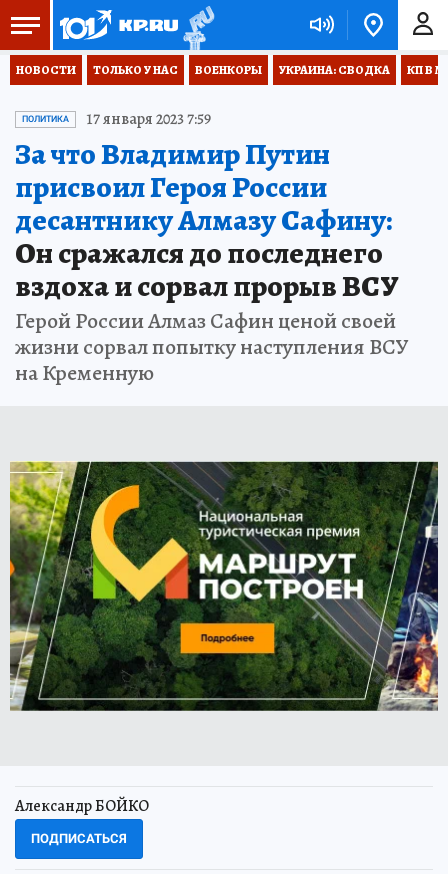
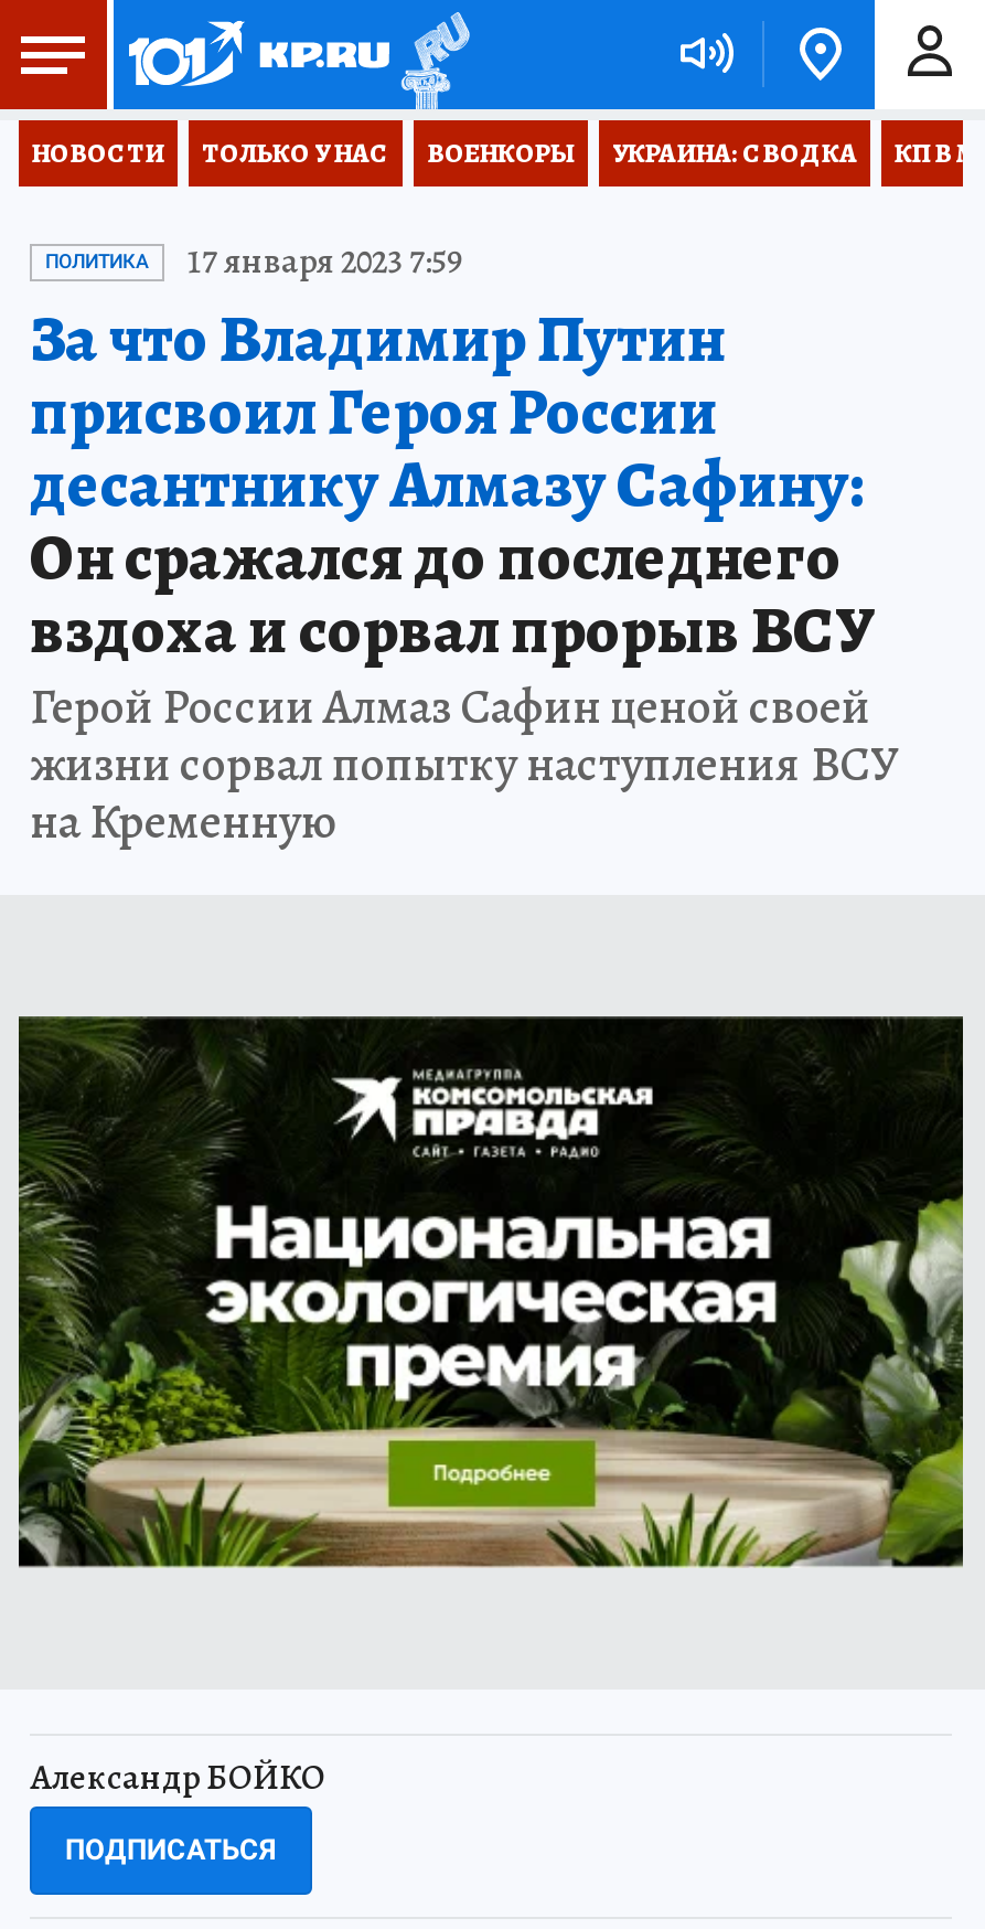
[9,461,439,712] [image] -> [17,1014,965,1568] [image]

